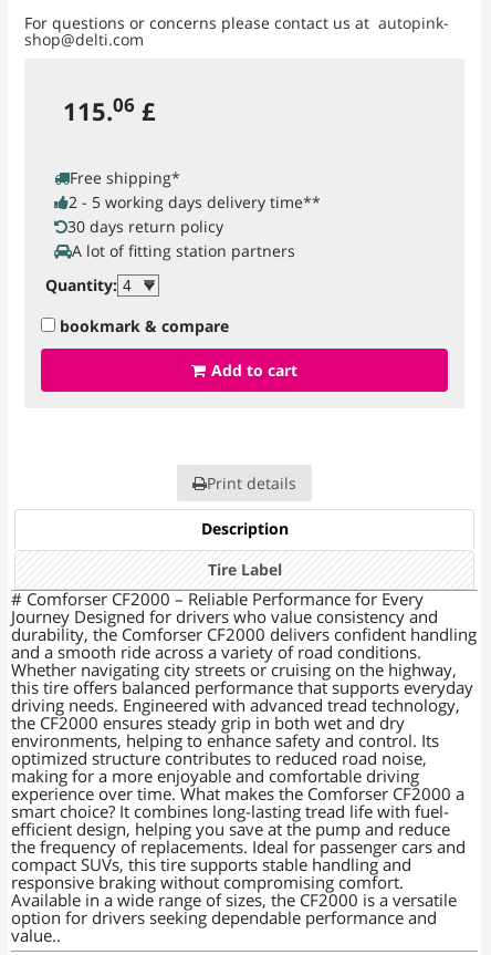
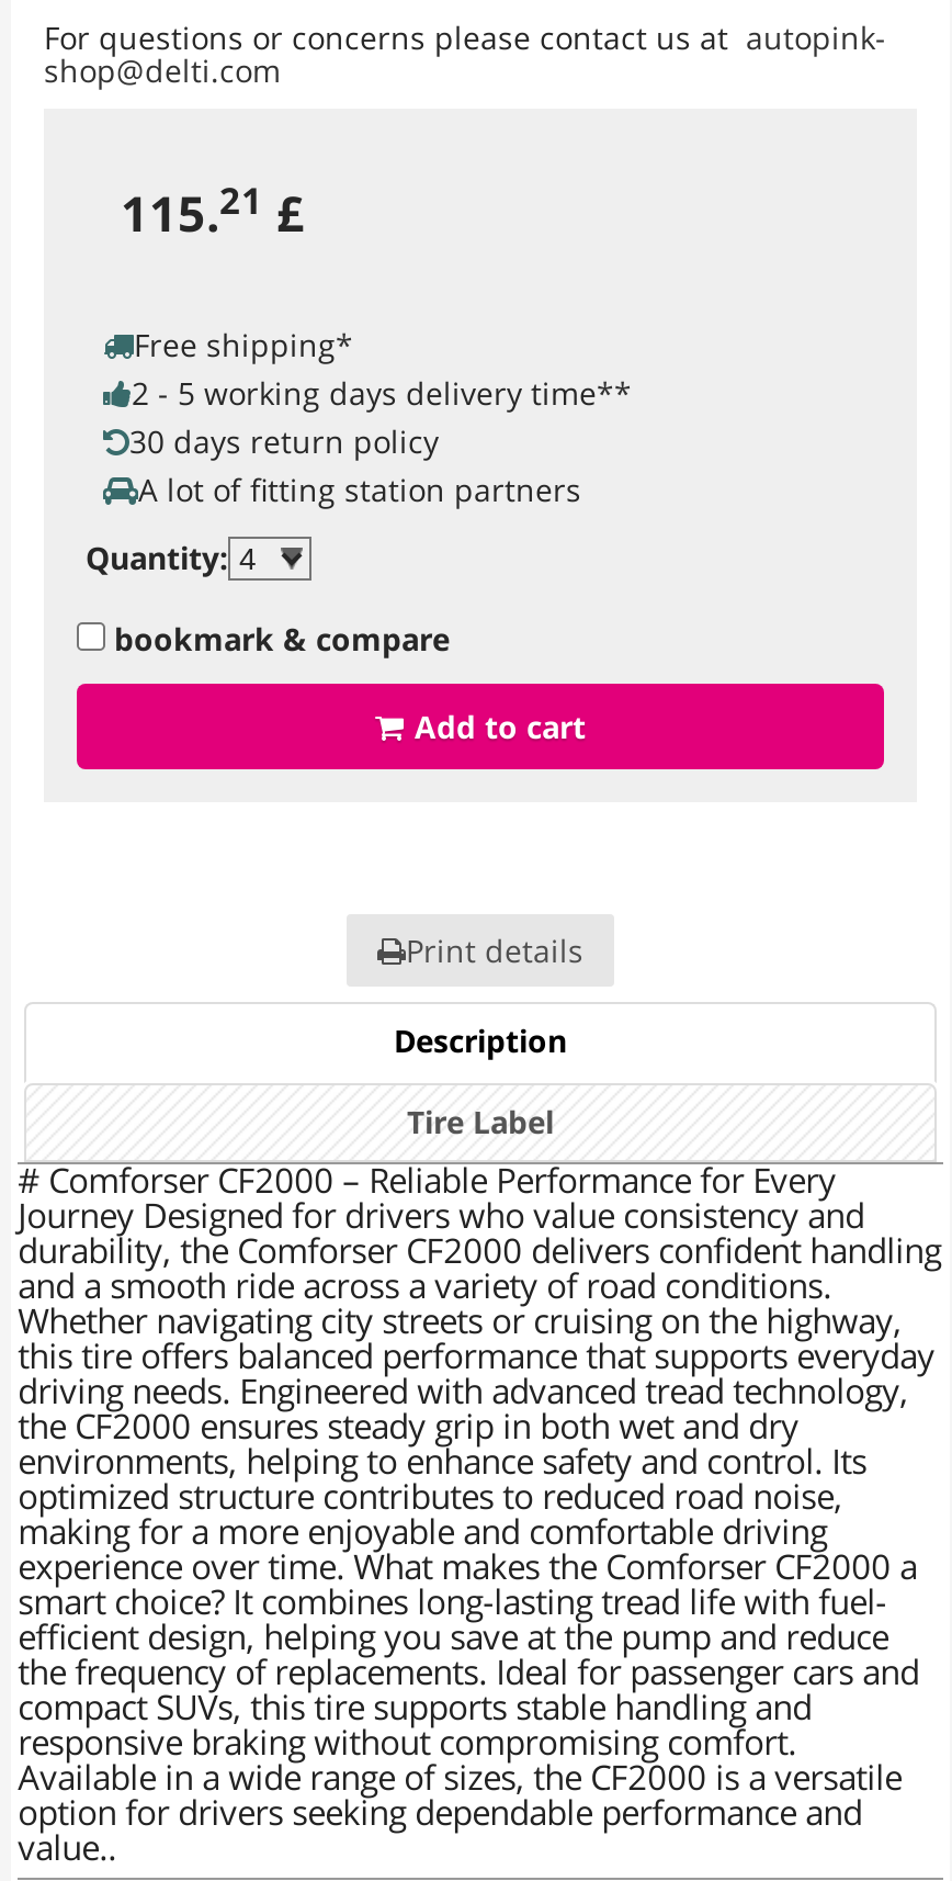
[63,92,156,127] 115.06 £ -> [121,174,305,245] 115.21 £

